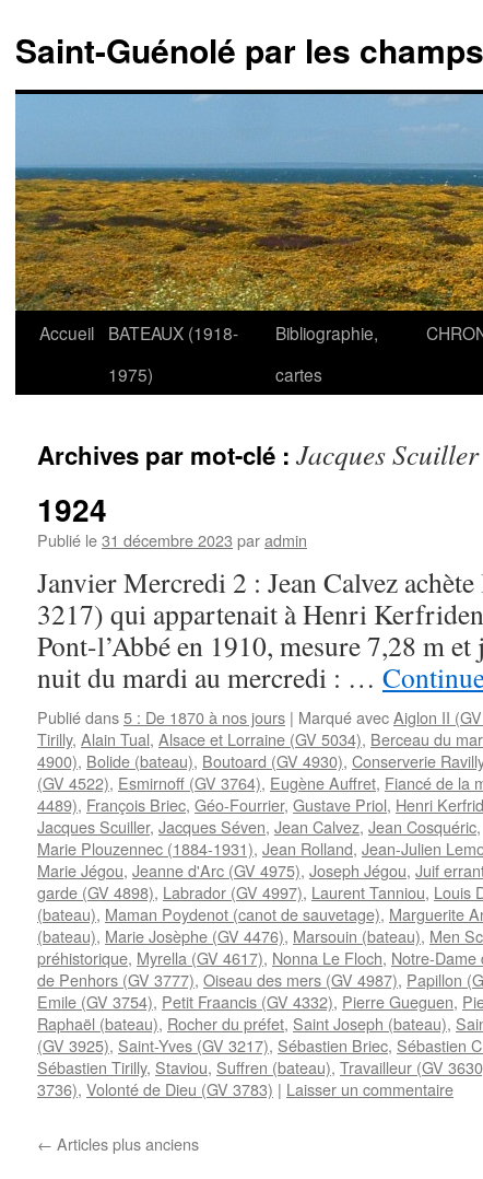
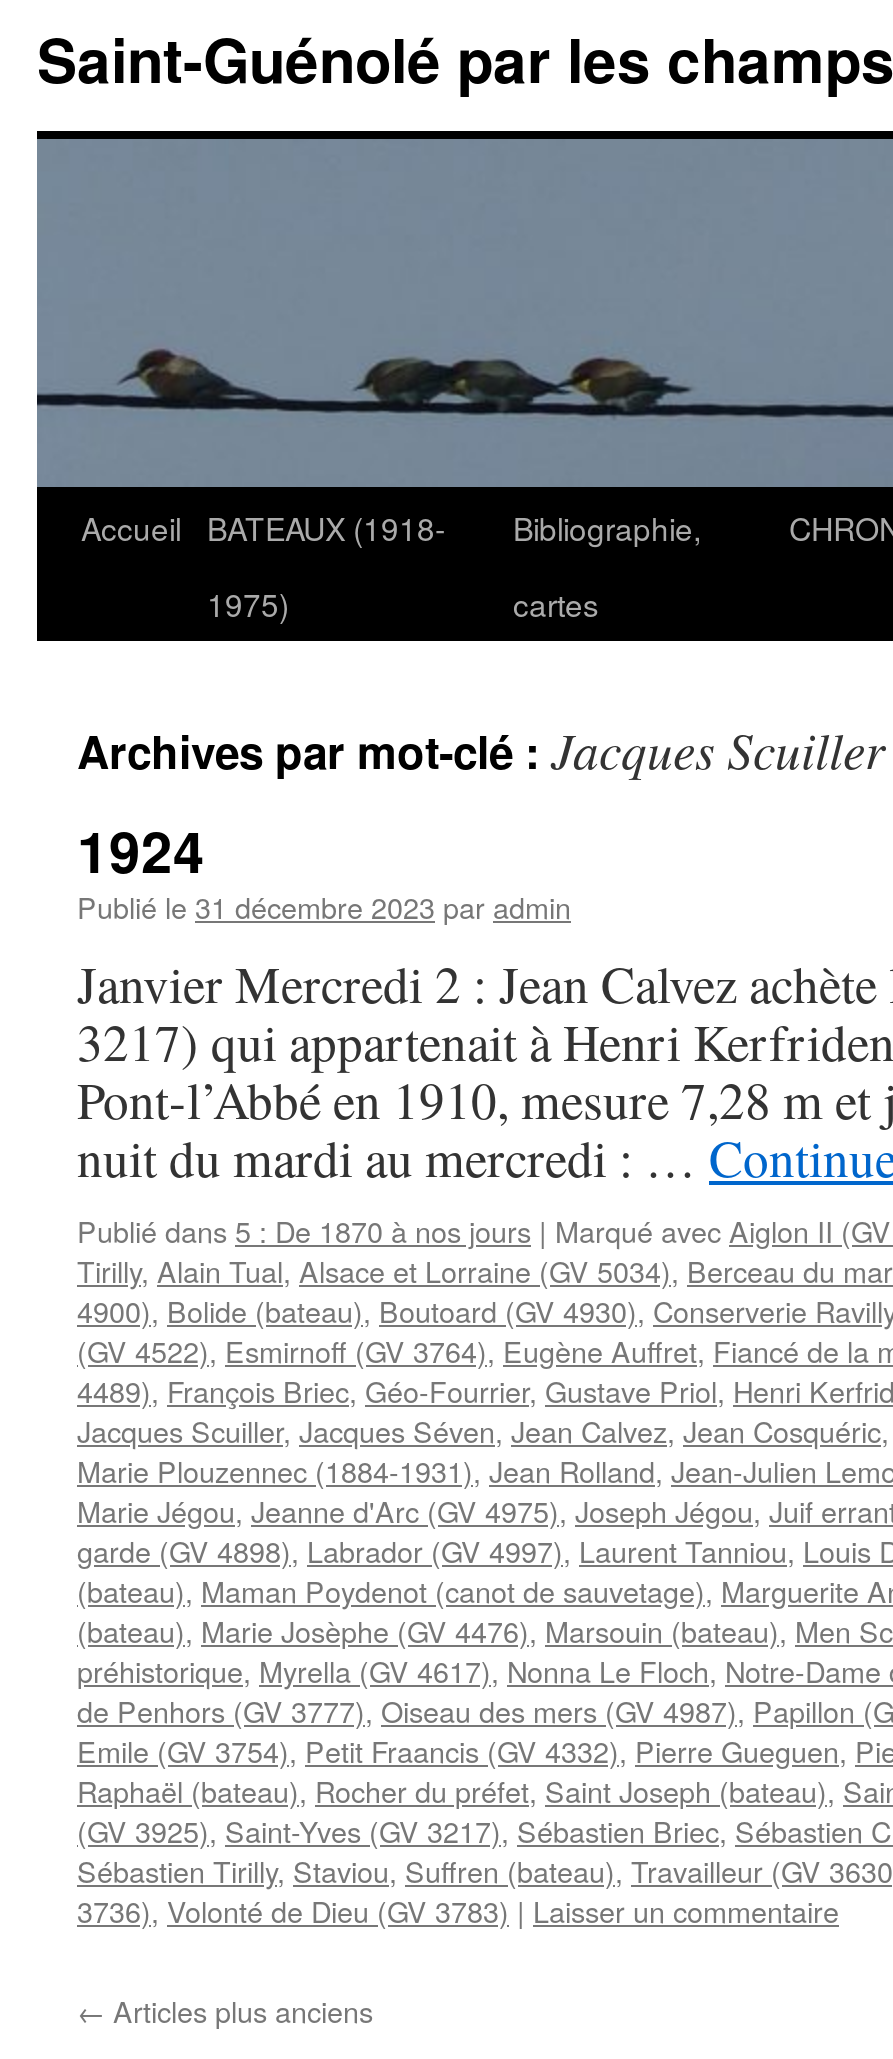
[14,95,480,312] [image] -> [35,139,887,489] [image]

